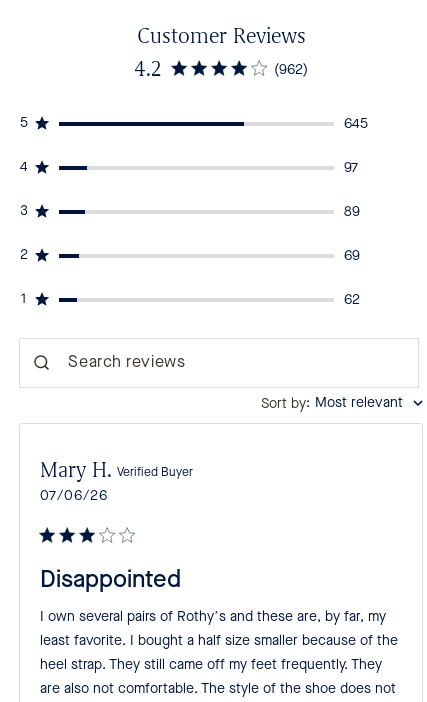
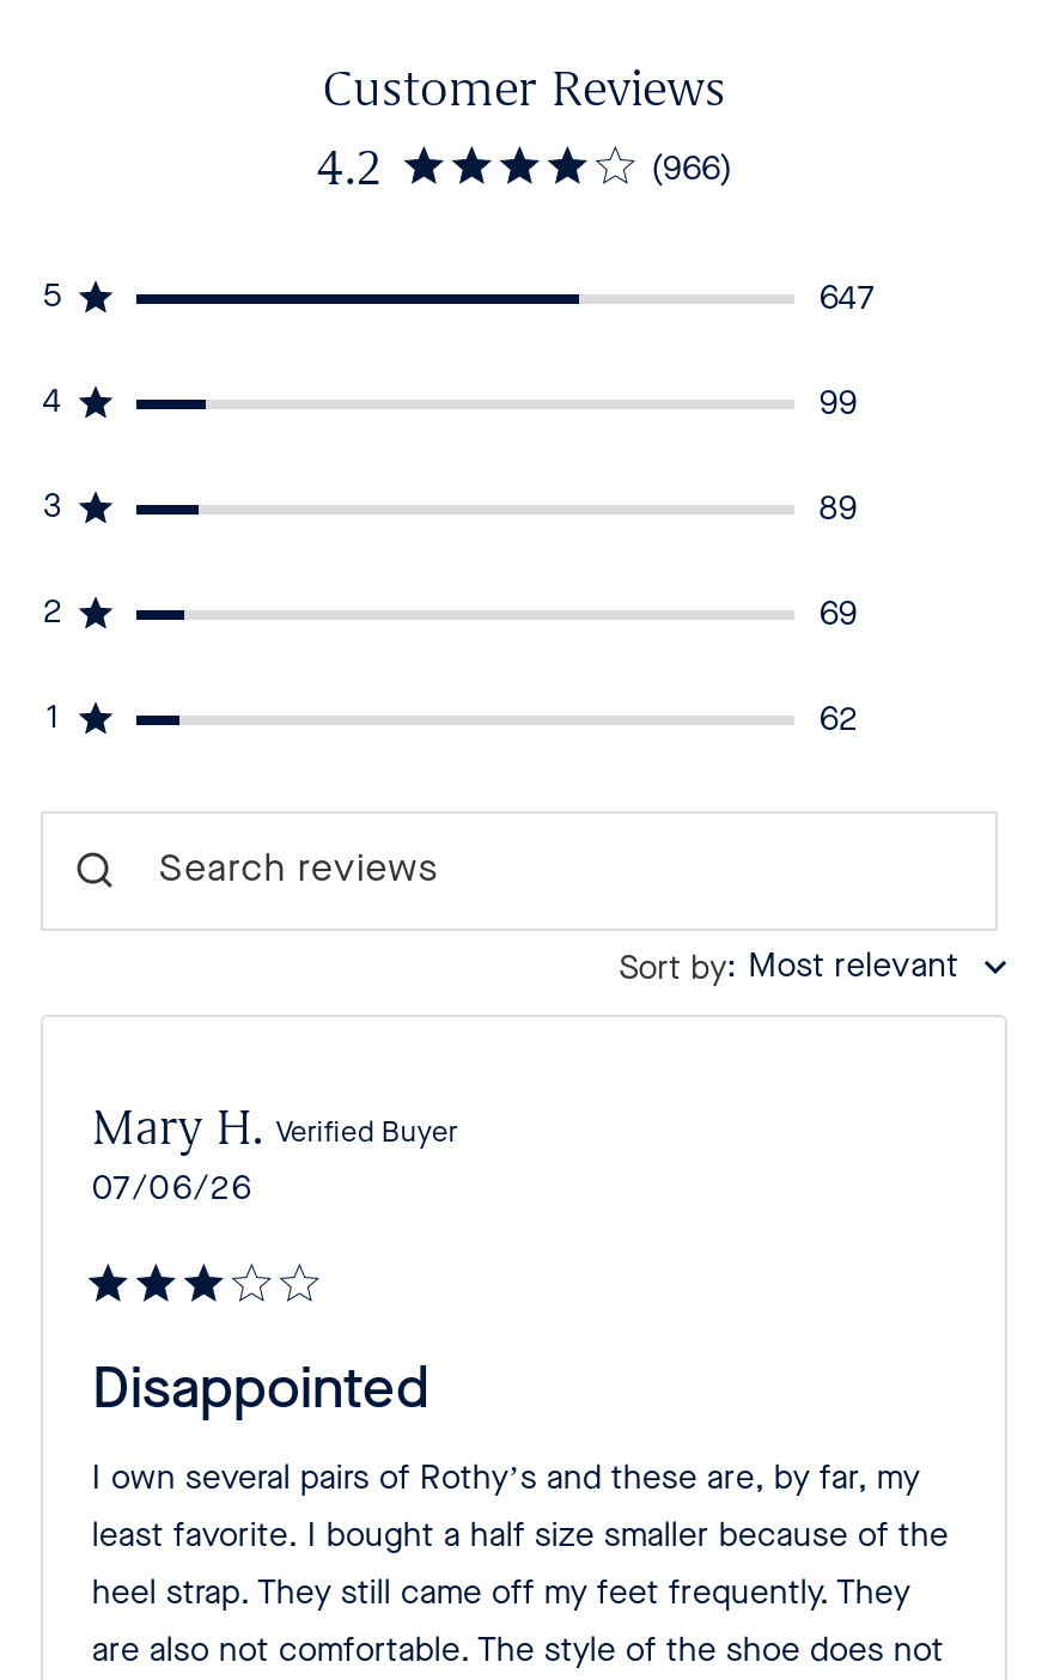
[274,63,308,77] (962) -> [651,153,732,187] (966)
[344,117,368,131] 645 -> [819,282,874,316] 647
[344,161,358,175] 97 -> [819,388,858,421] 99

